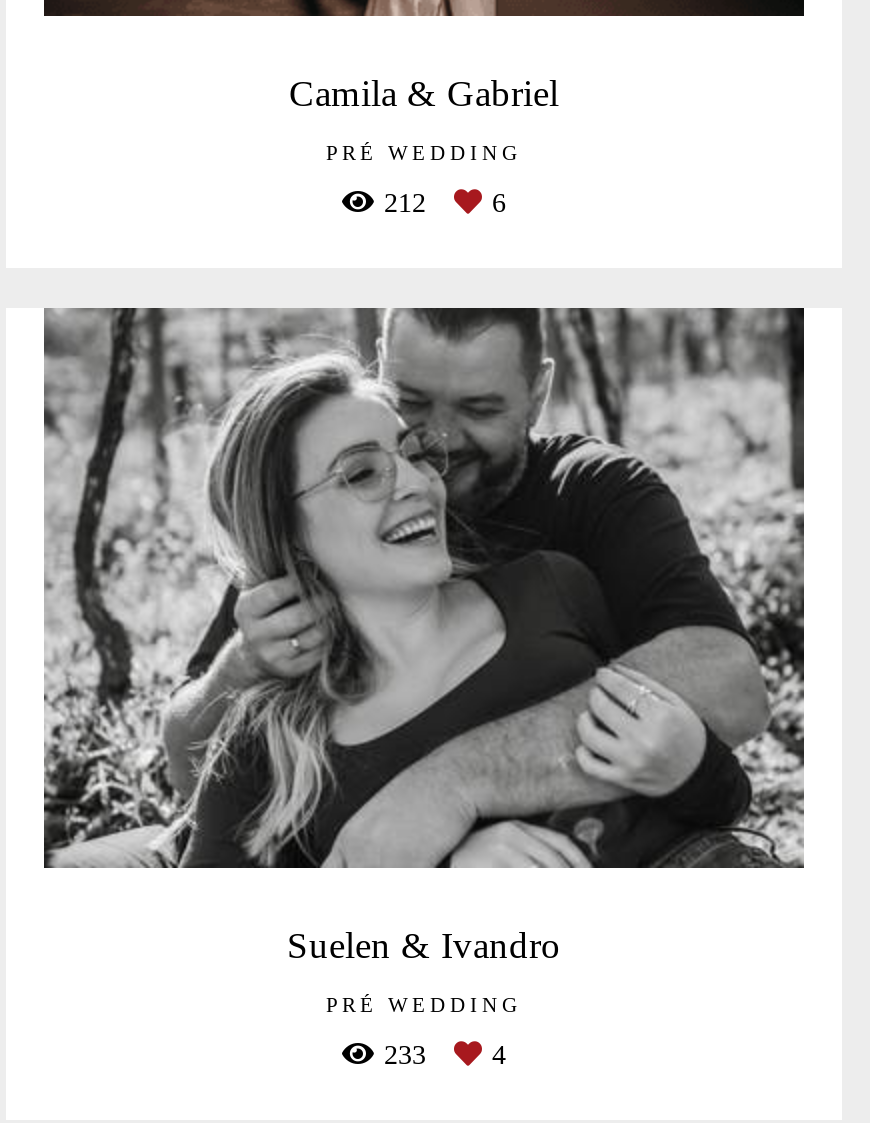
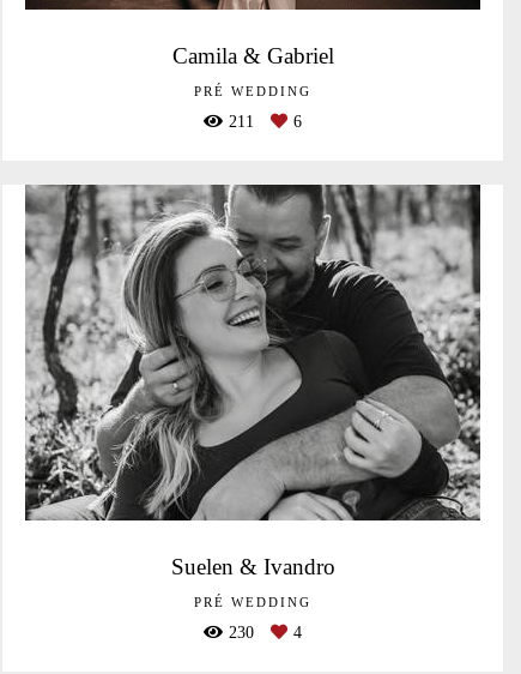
[384,188,426,218] 212 -> [229,113,254,131] 211
[384,1040,426,1070] 233 -> [229,624,254,642] 230

